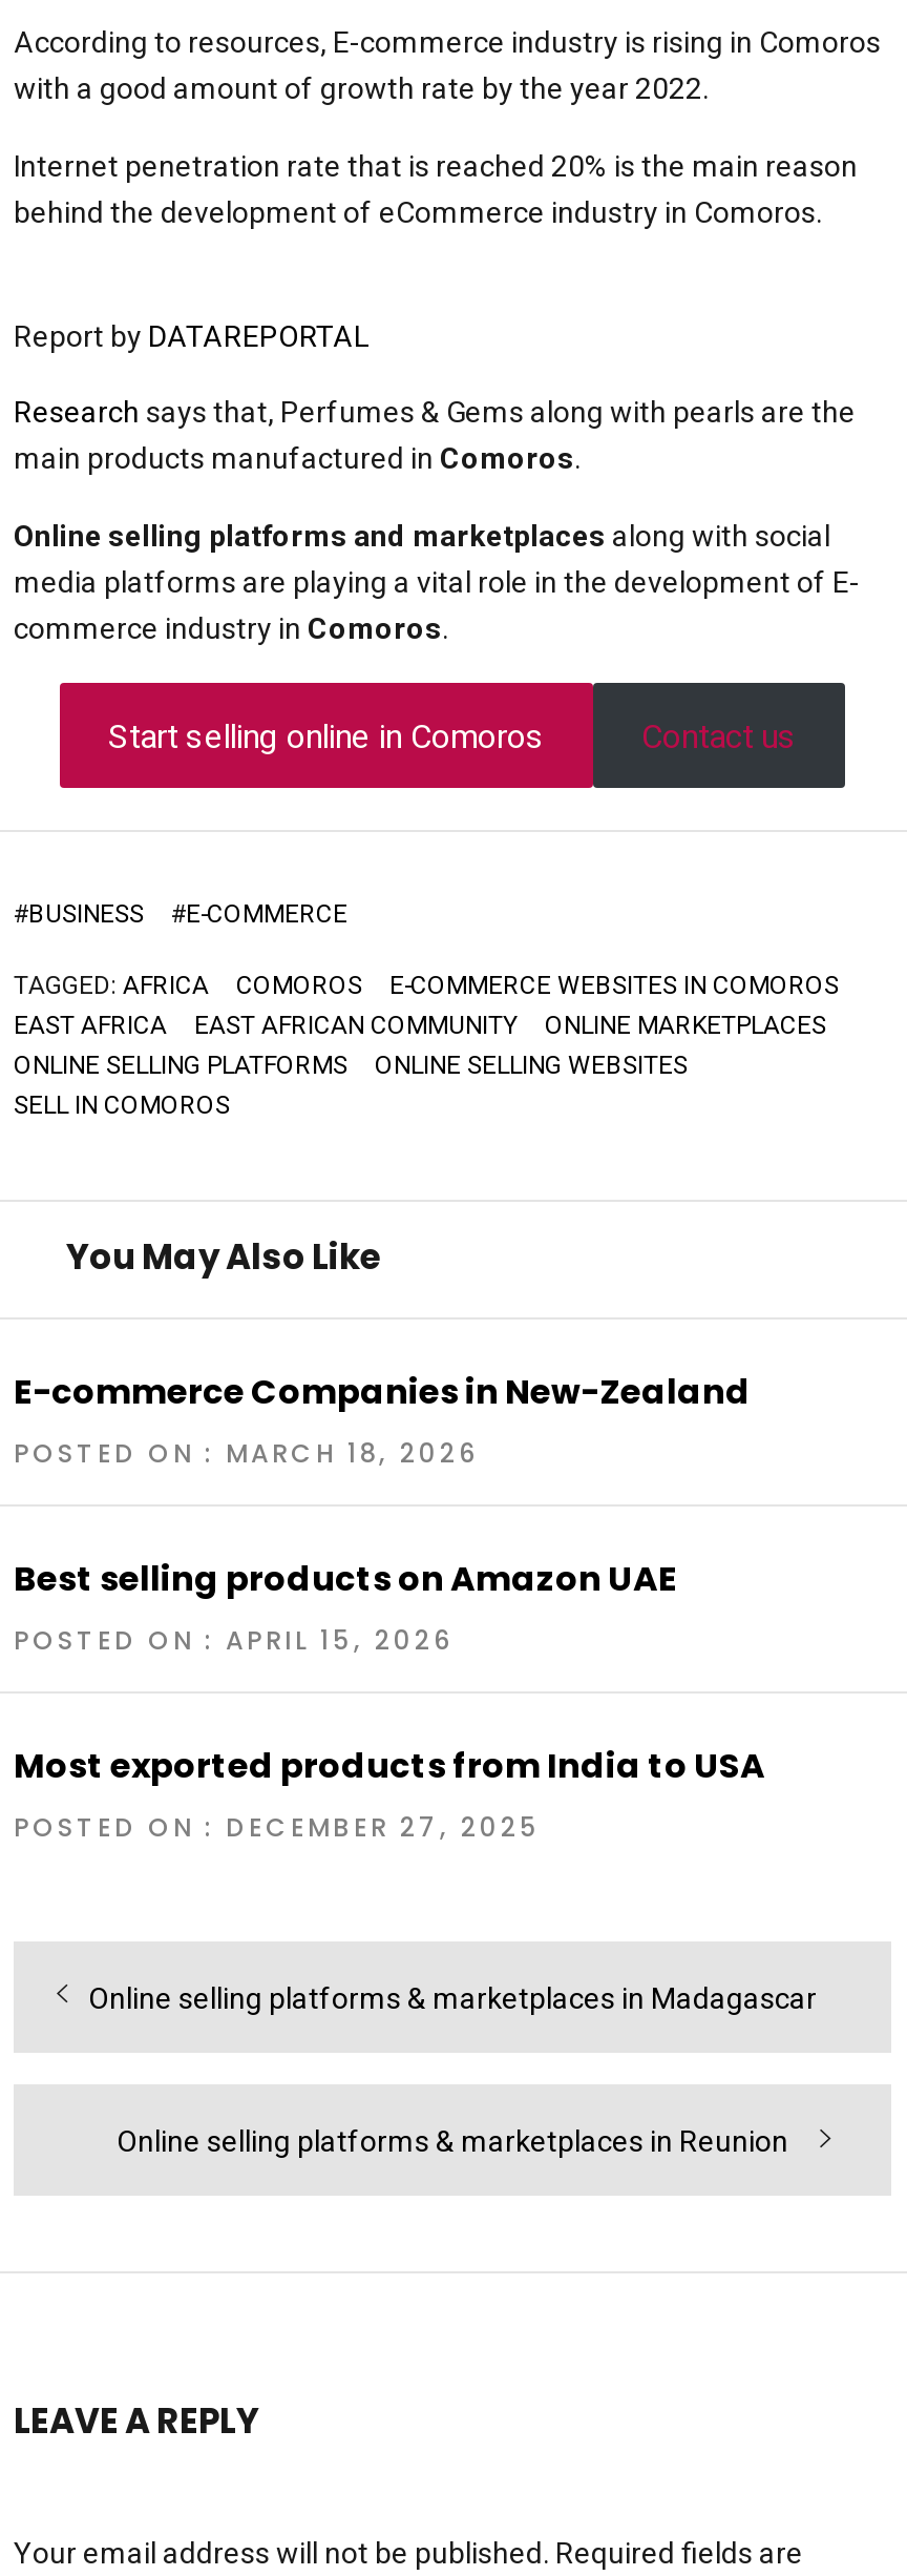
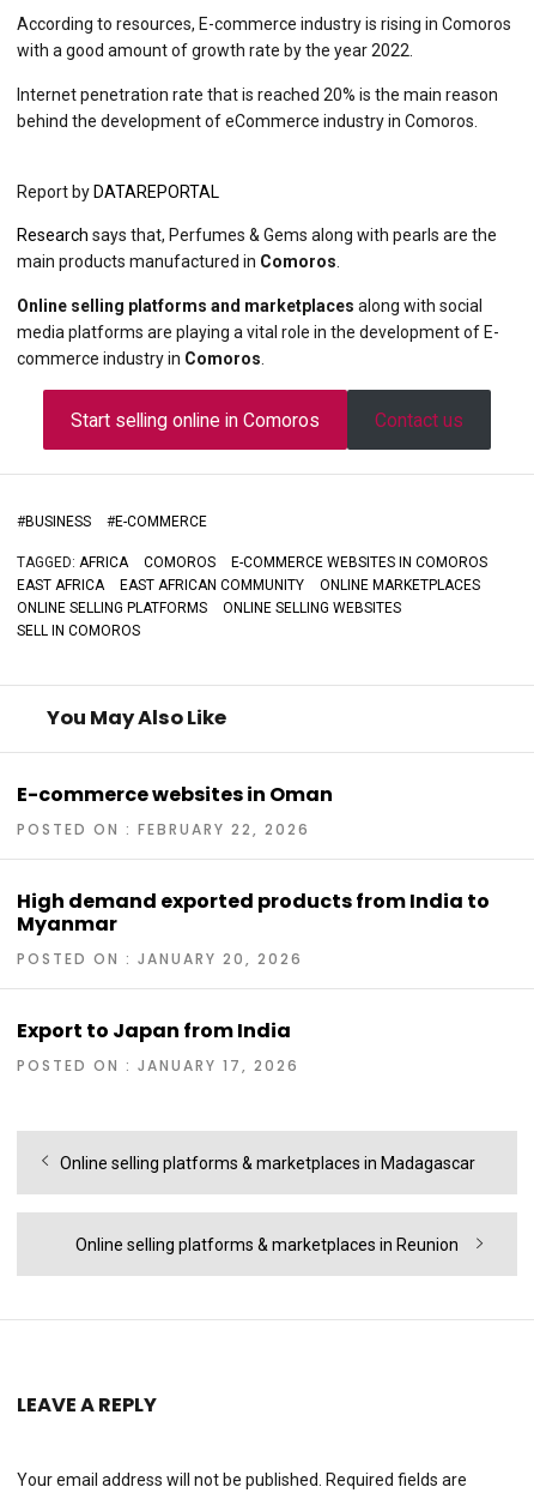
[14,1367,751,1470] E-commerce Companies in New-Zealand | POSTED ON : MARCH 18, 2026 -> [17,780,333,839] E-commerce websites in Oman | POSTED ON : FEBRUARY 22, 2026
[14,1554,677,1657] Best selling products on Amazon UAE | POSTED ON : APRIL 15, 2026 -> [17,887,490,969] High demand exported products from India to | Myanmar | POSTED ON : JANUARY 20, 2026
[14,1741,765,1844] Most exported products from India to USA | POSTED ON : DECEMBER 27, 2025 -> [17,1017,299,1075] Export to Japan from India | POSTED ON : JANUARY 17, 2026

